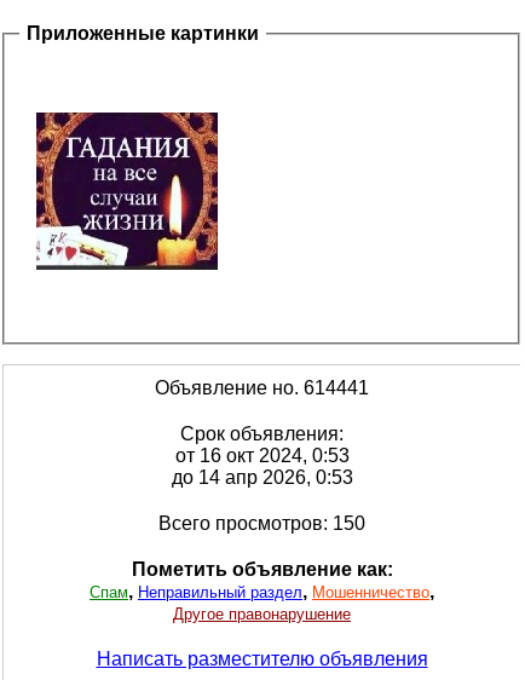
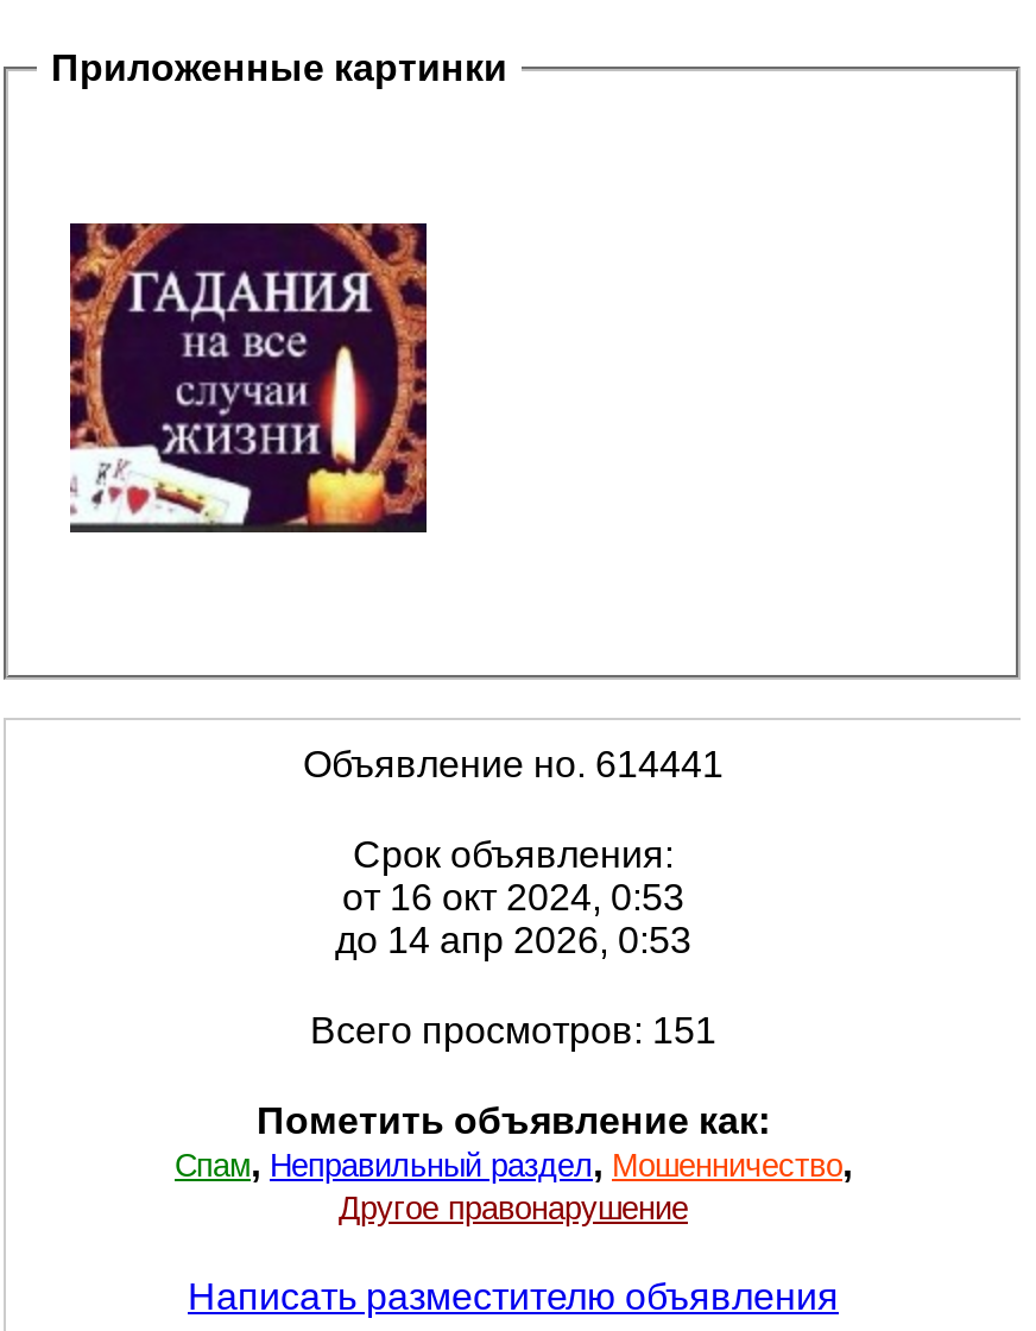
[158,513,365,533] Всего просмотров: 150 -> [310,1010,716,1050] Всего просмотров: 151

